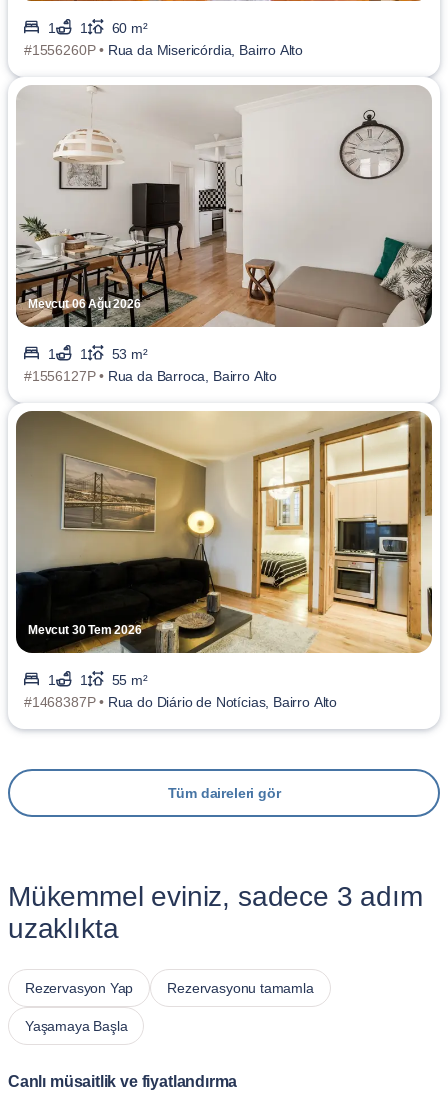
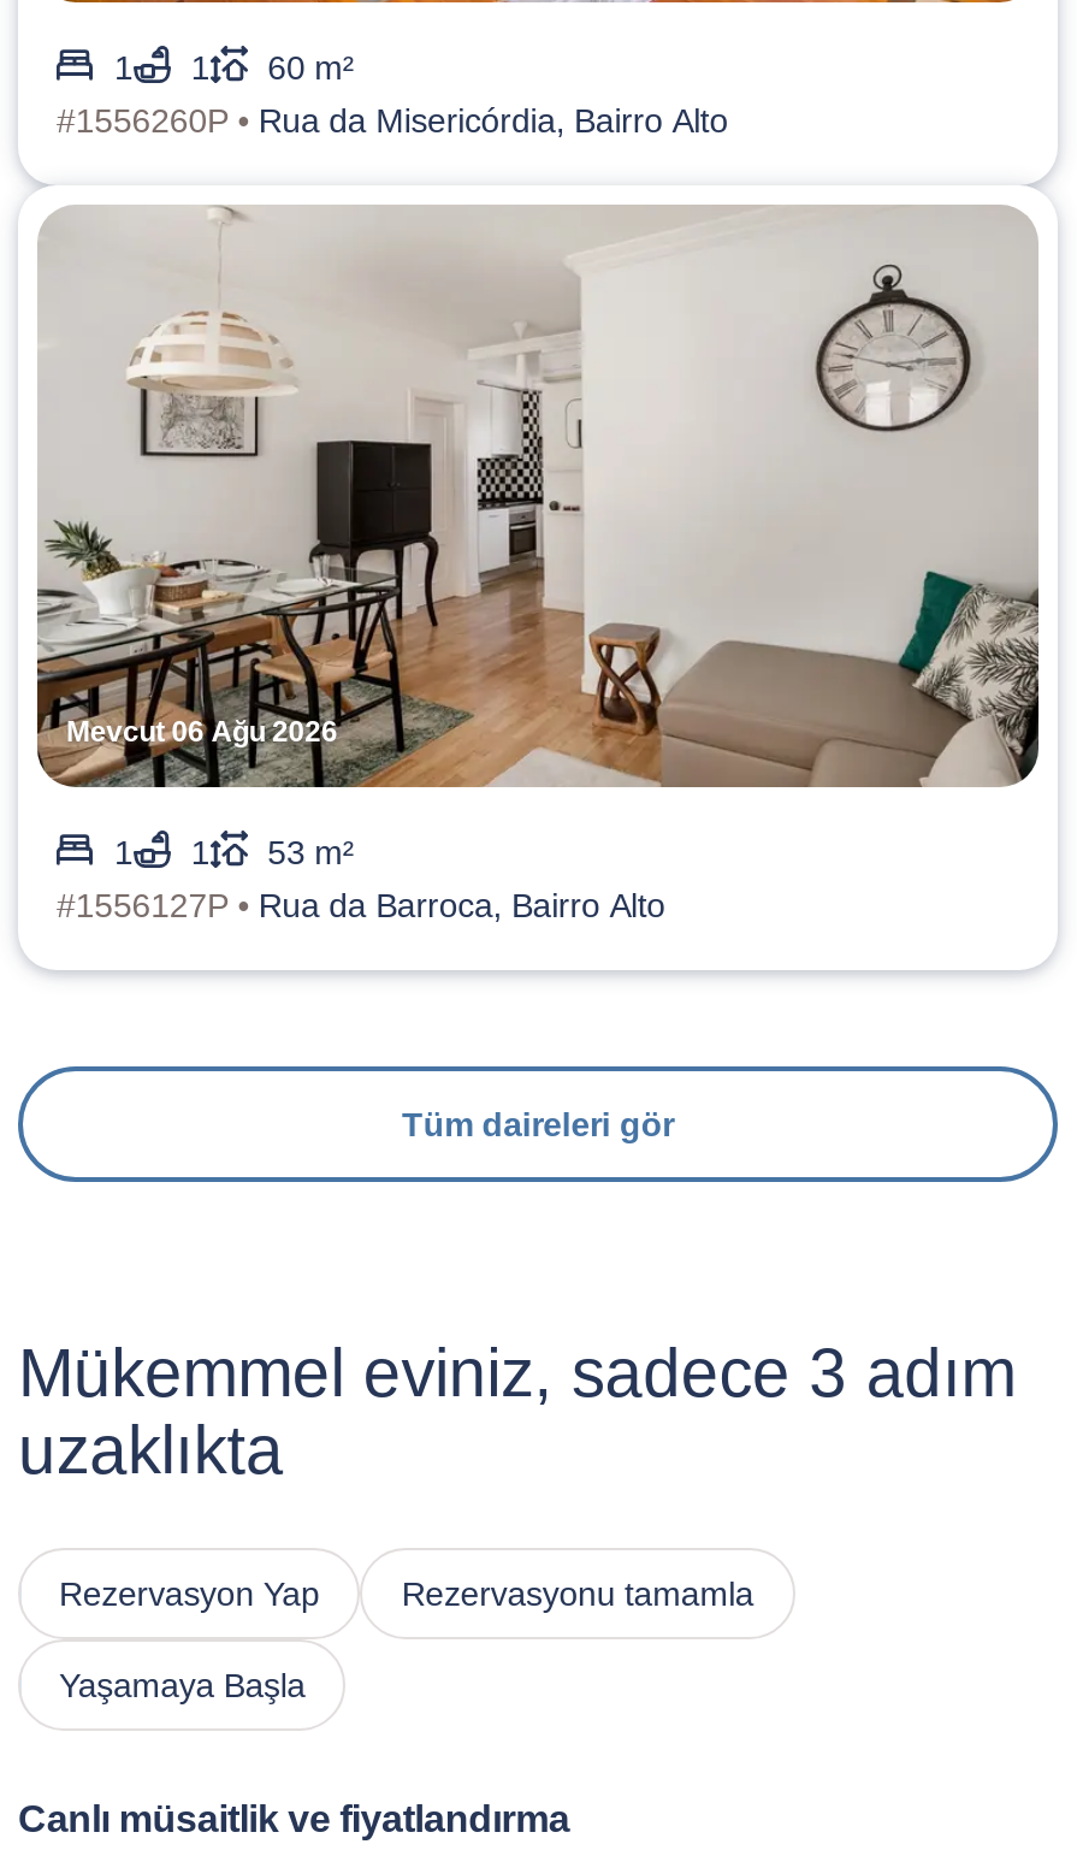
[15,411,433,710] [image] | Mevcut 30 Tem 2026 | 1 | 1 | 55 m² | #1468387P • Rua do Diário de Notícias, Bairro Alto -> none

